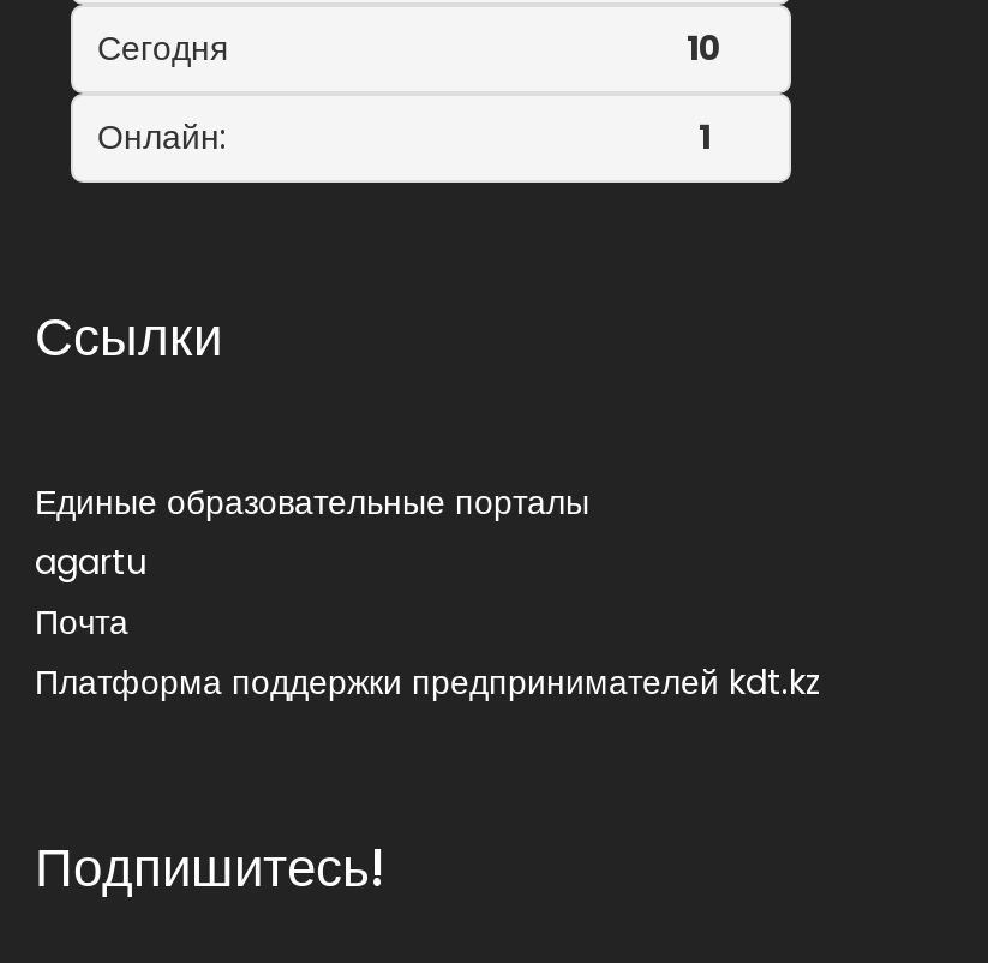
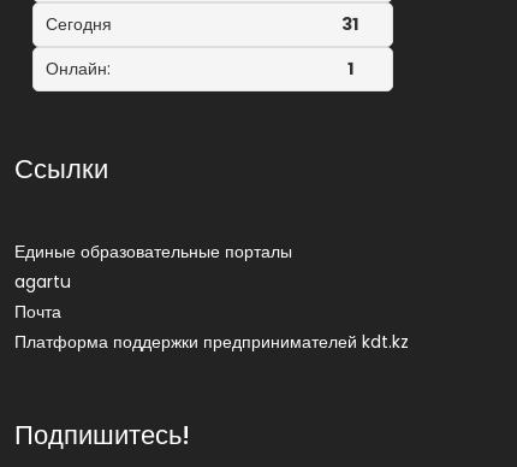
[687,23,723,71] 10 -> [341,12,358,36] 31

